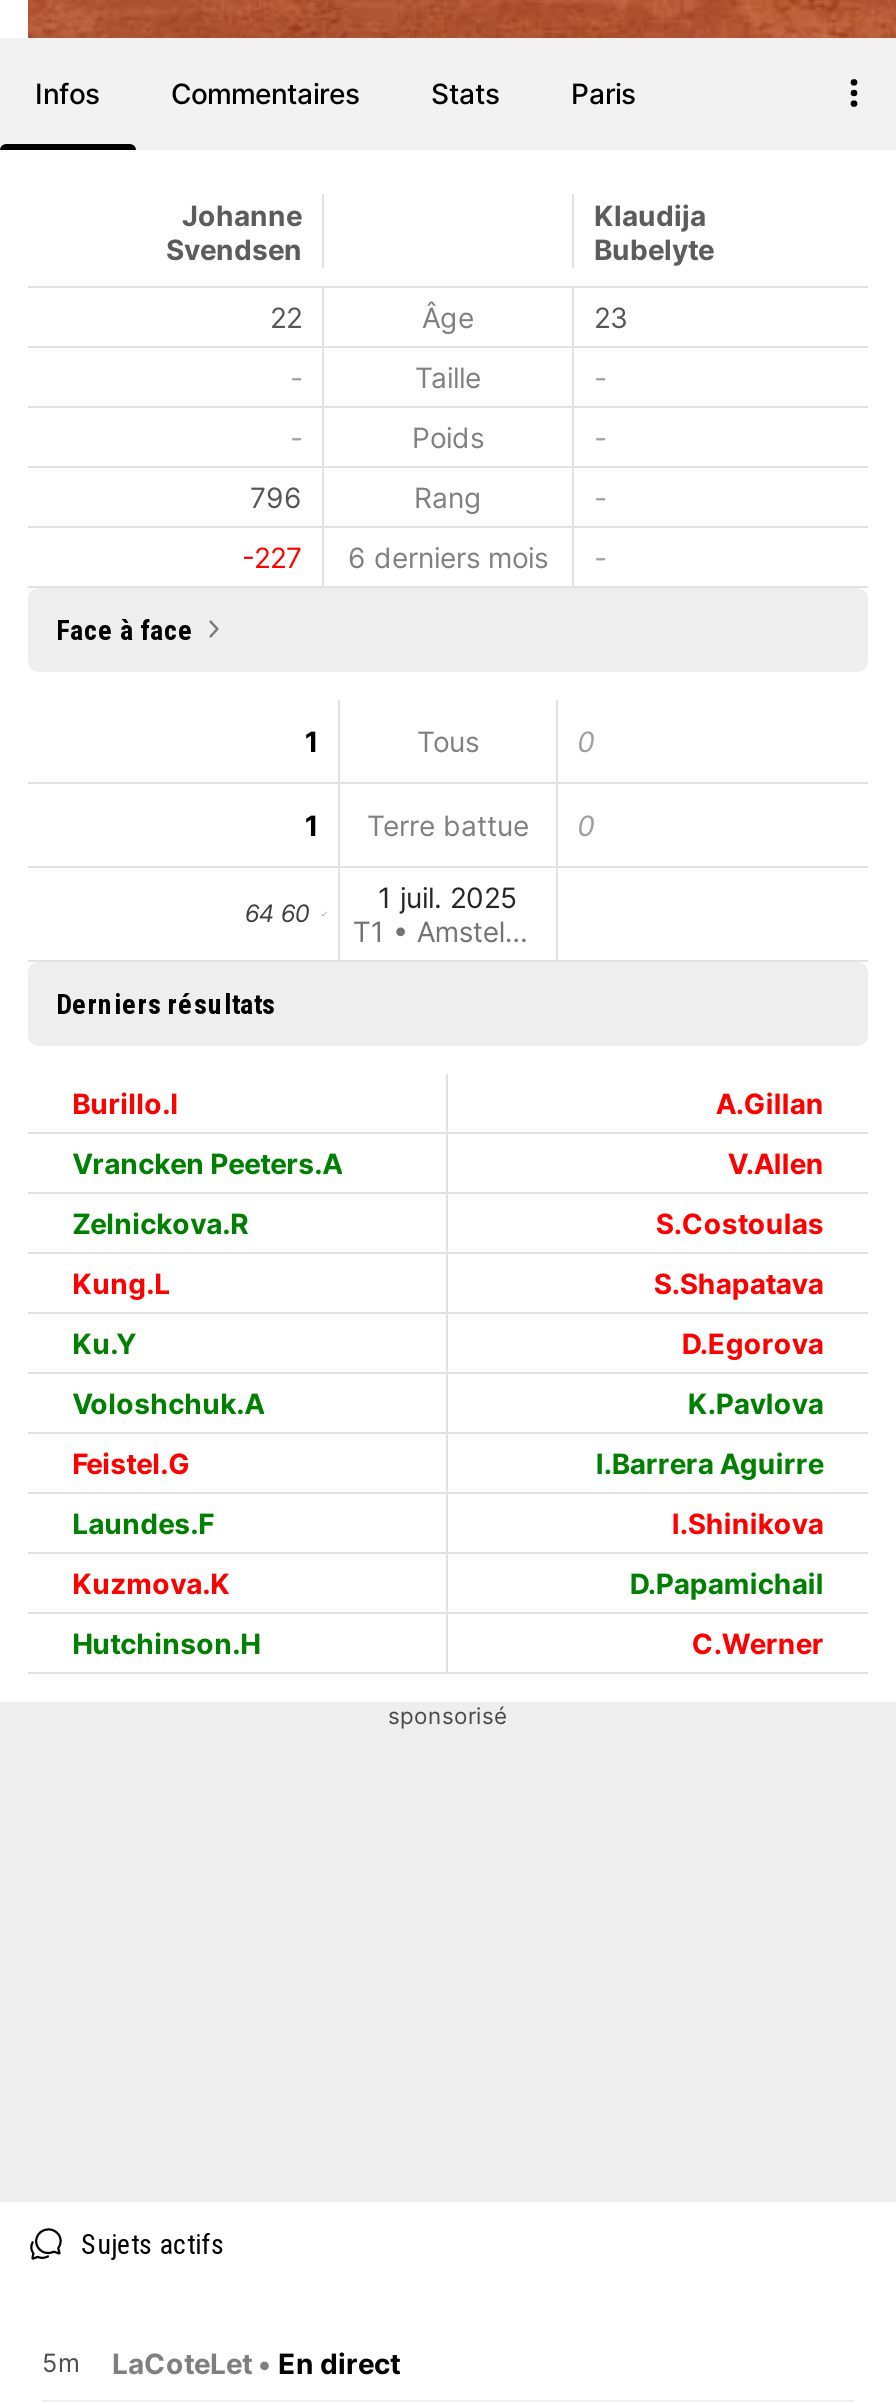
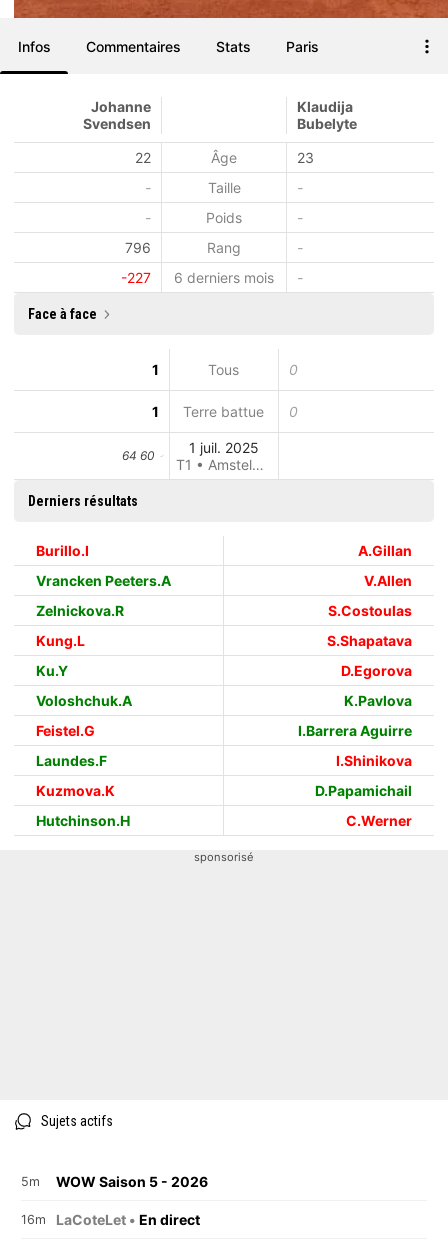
none -> [21,1173,208,1227] WOW Saison 5 - 2026 | 16m

